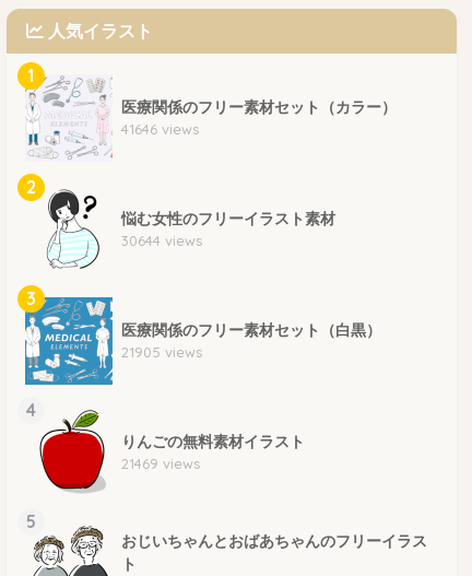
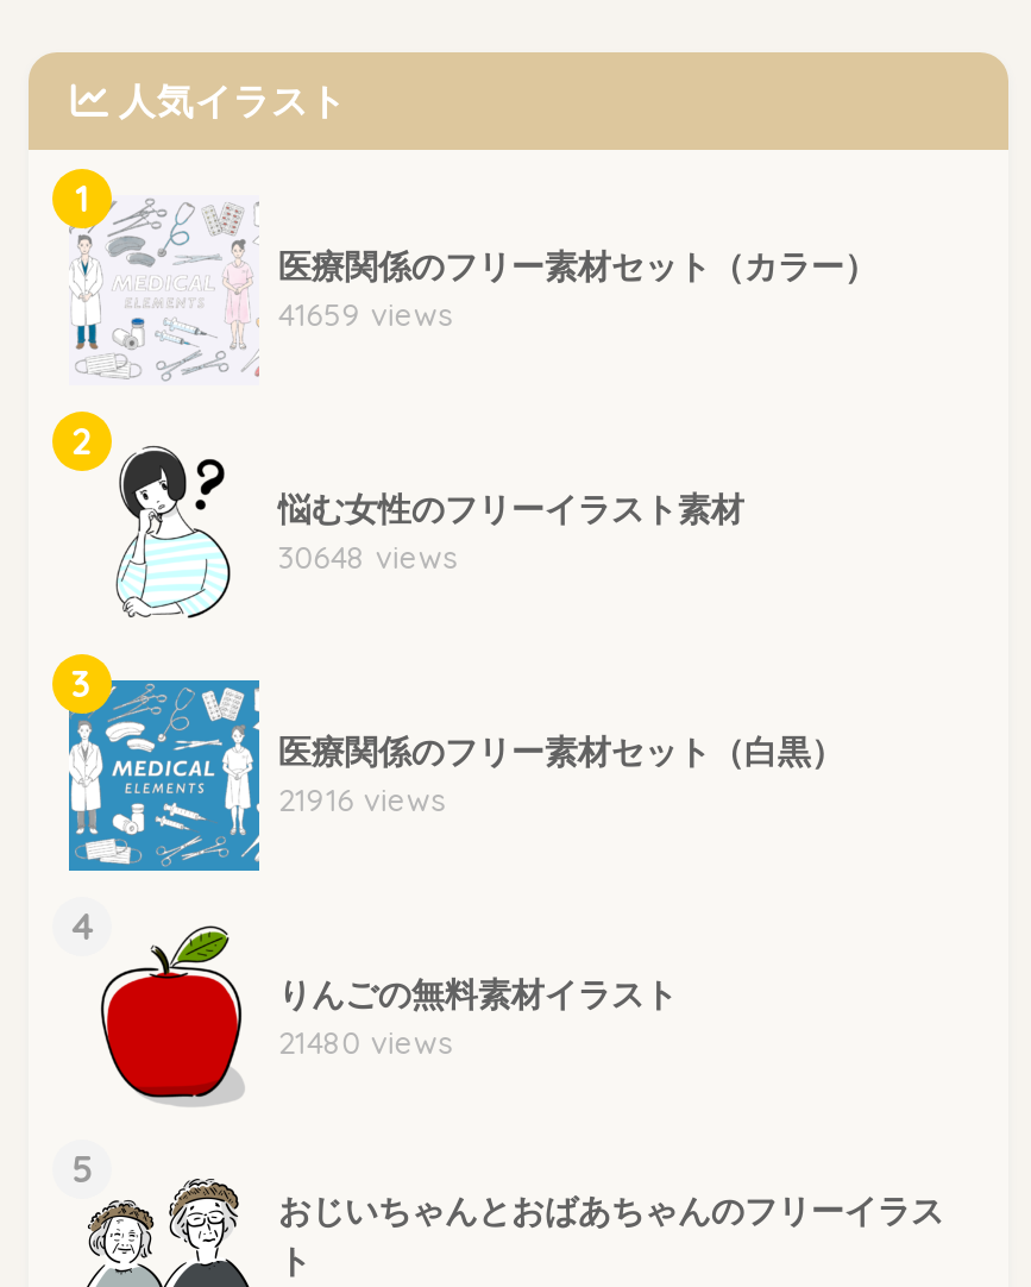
[121,120,199,138] 41646 views -> [278,295,452,333] 41659 views
[121,232,202,249] 30644 views -> [278,538,456,576] 30648 views
[121,343,202,361] 21905 views -> [278,780,445,818] 21916 views
[121,455,200,472] 21469 views -> [278,1023,452,1061] 21480 views

